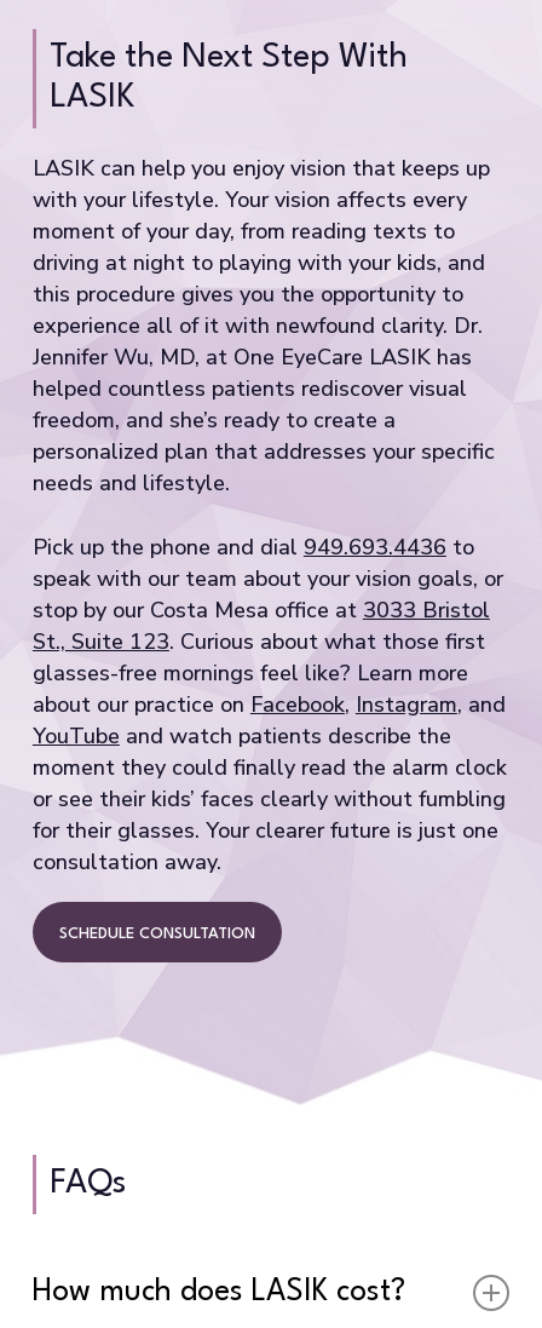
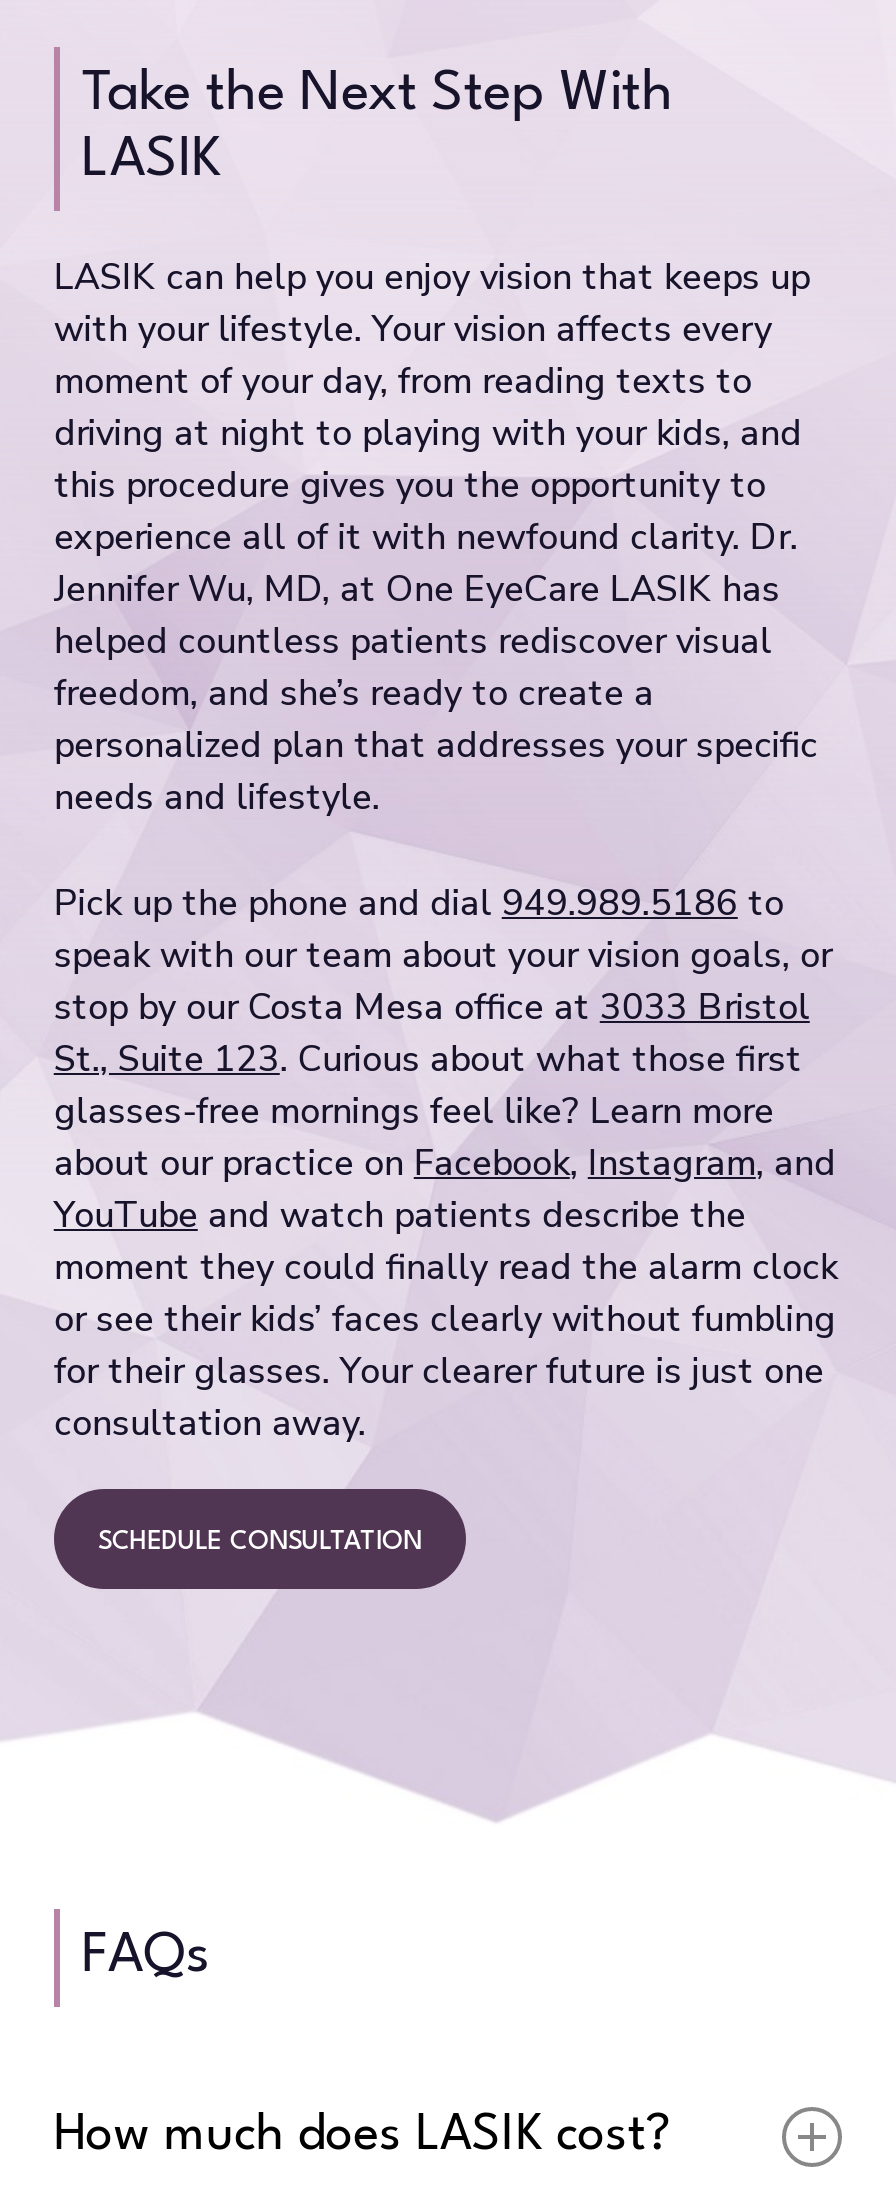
[33,532,474,561] Pick up the phone and dial 949.693.4436 to -> [54,879,784,927] Pick up the phone and dial 949.989.5186 to

